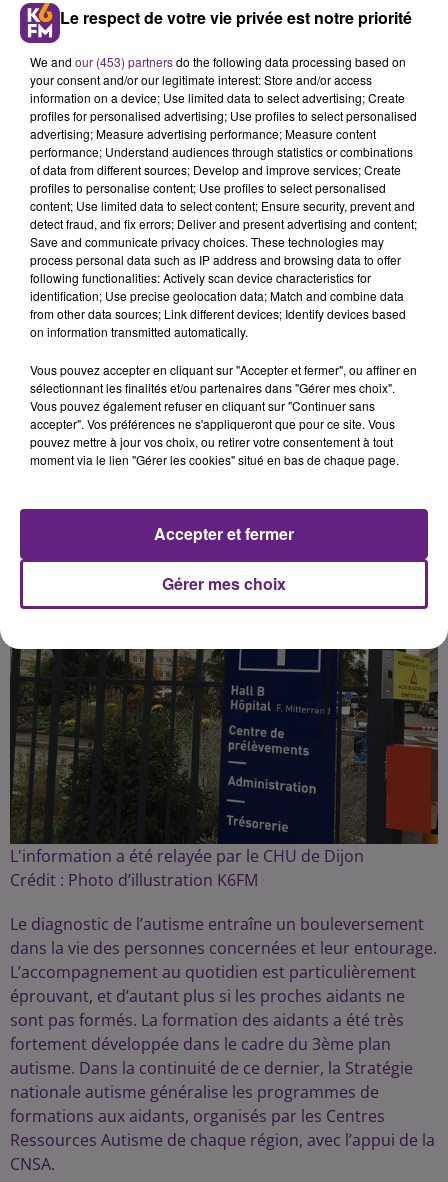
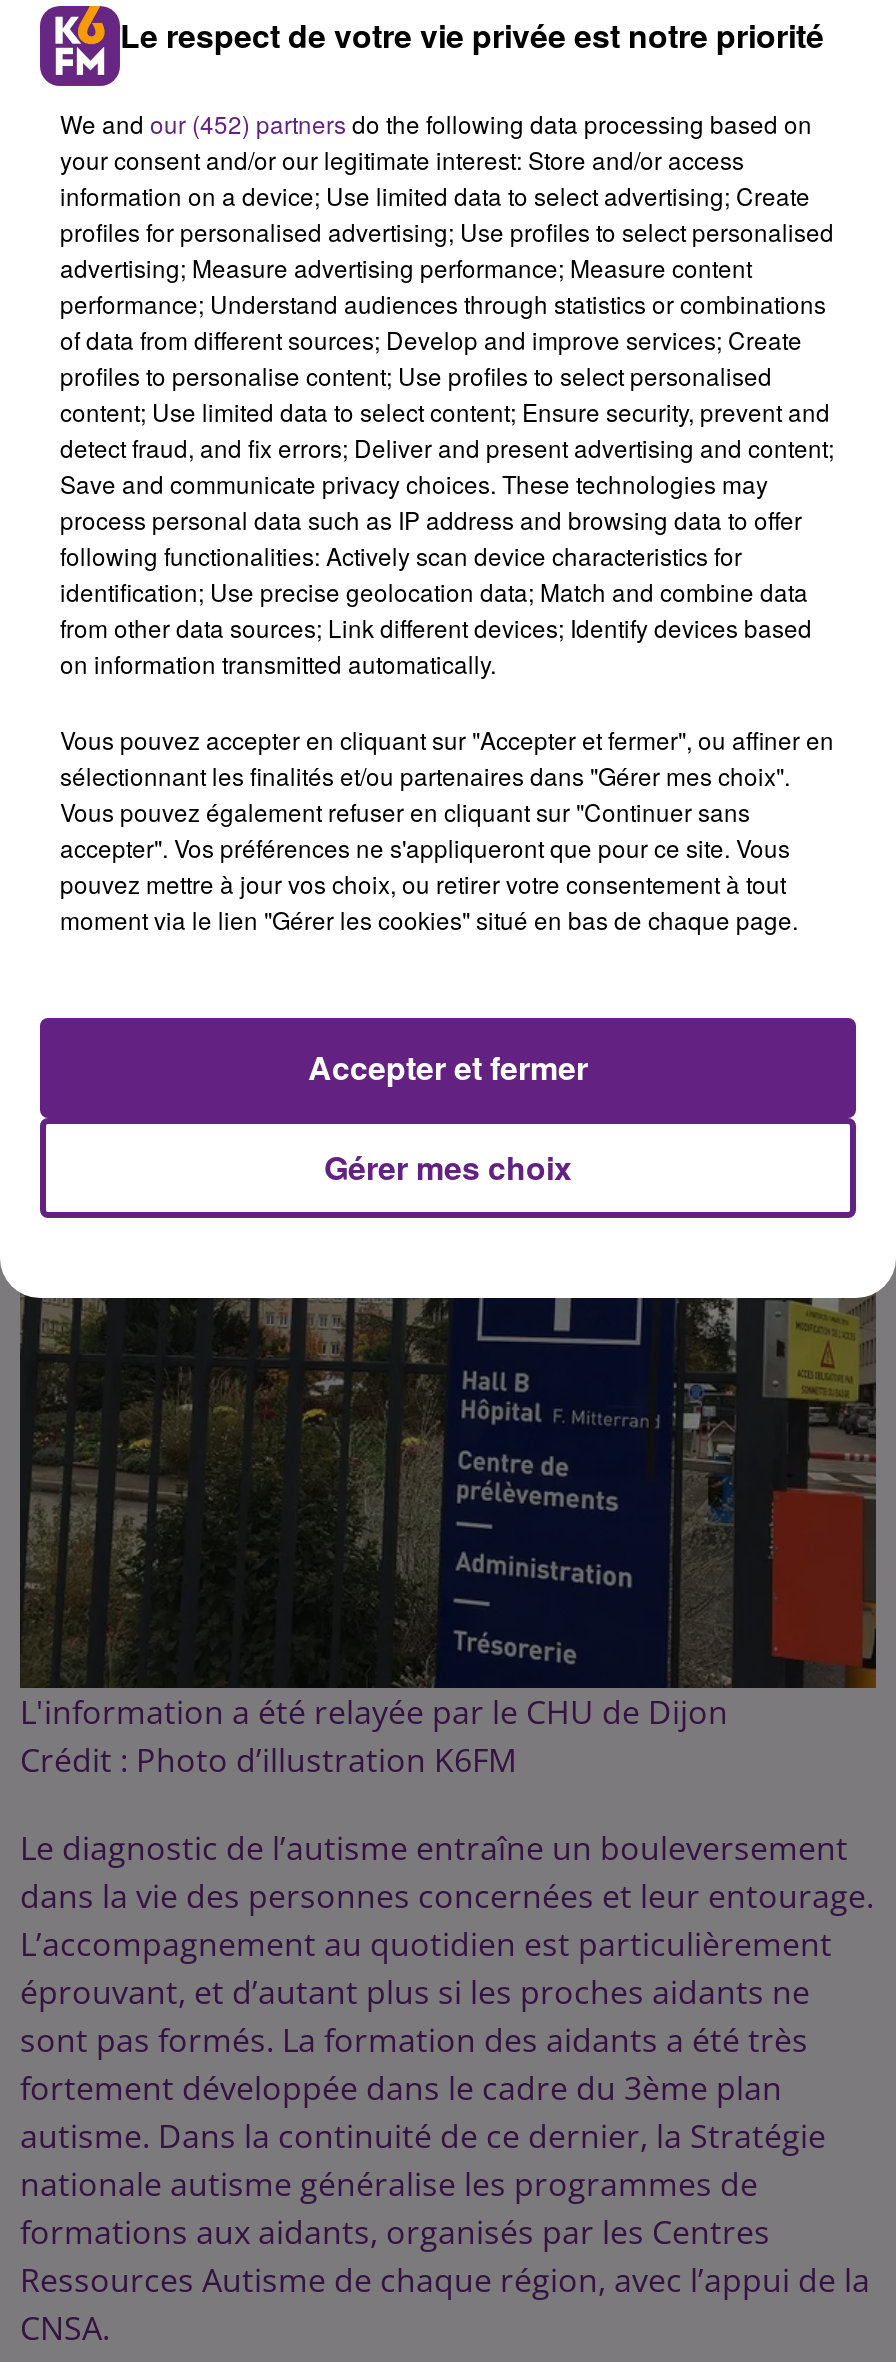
[30,53,406,70] We and our (453) partners do the following data processing based on -> [60,106,812,140] We and our (452) partners do the following data processing based on

